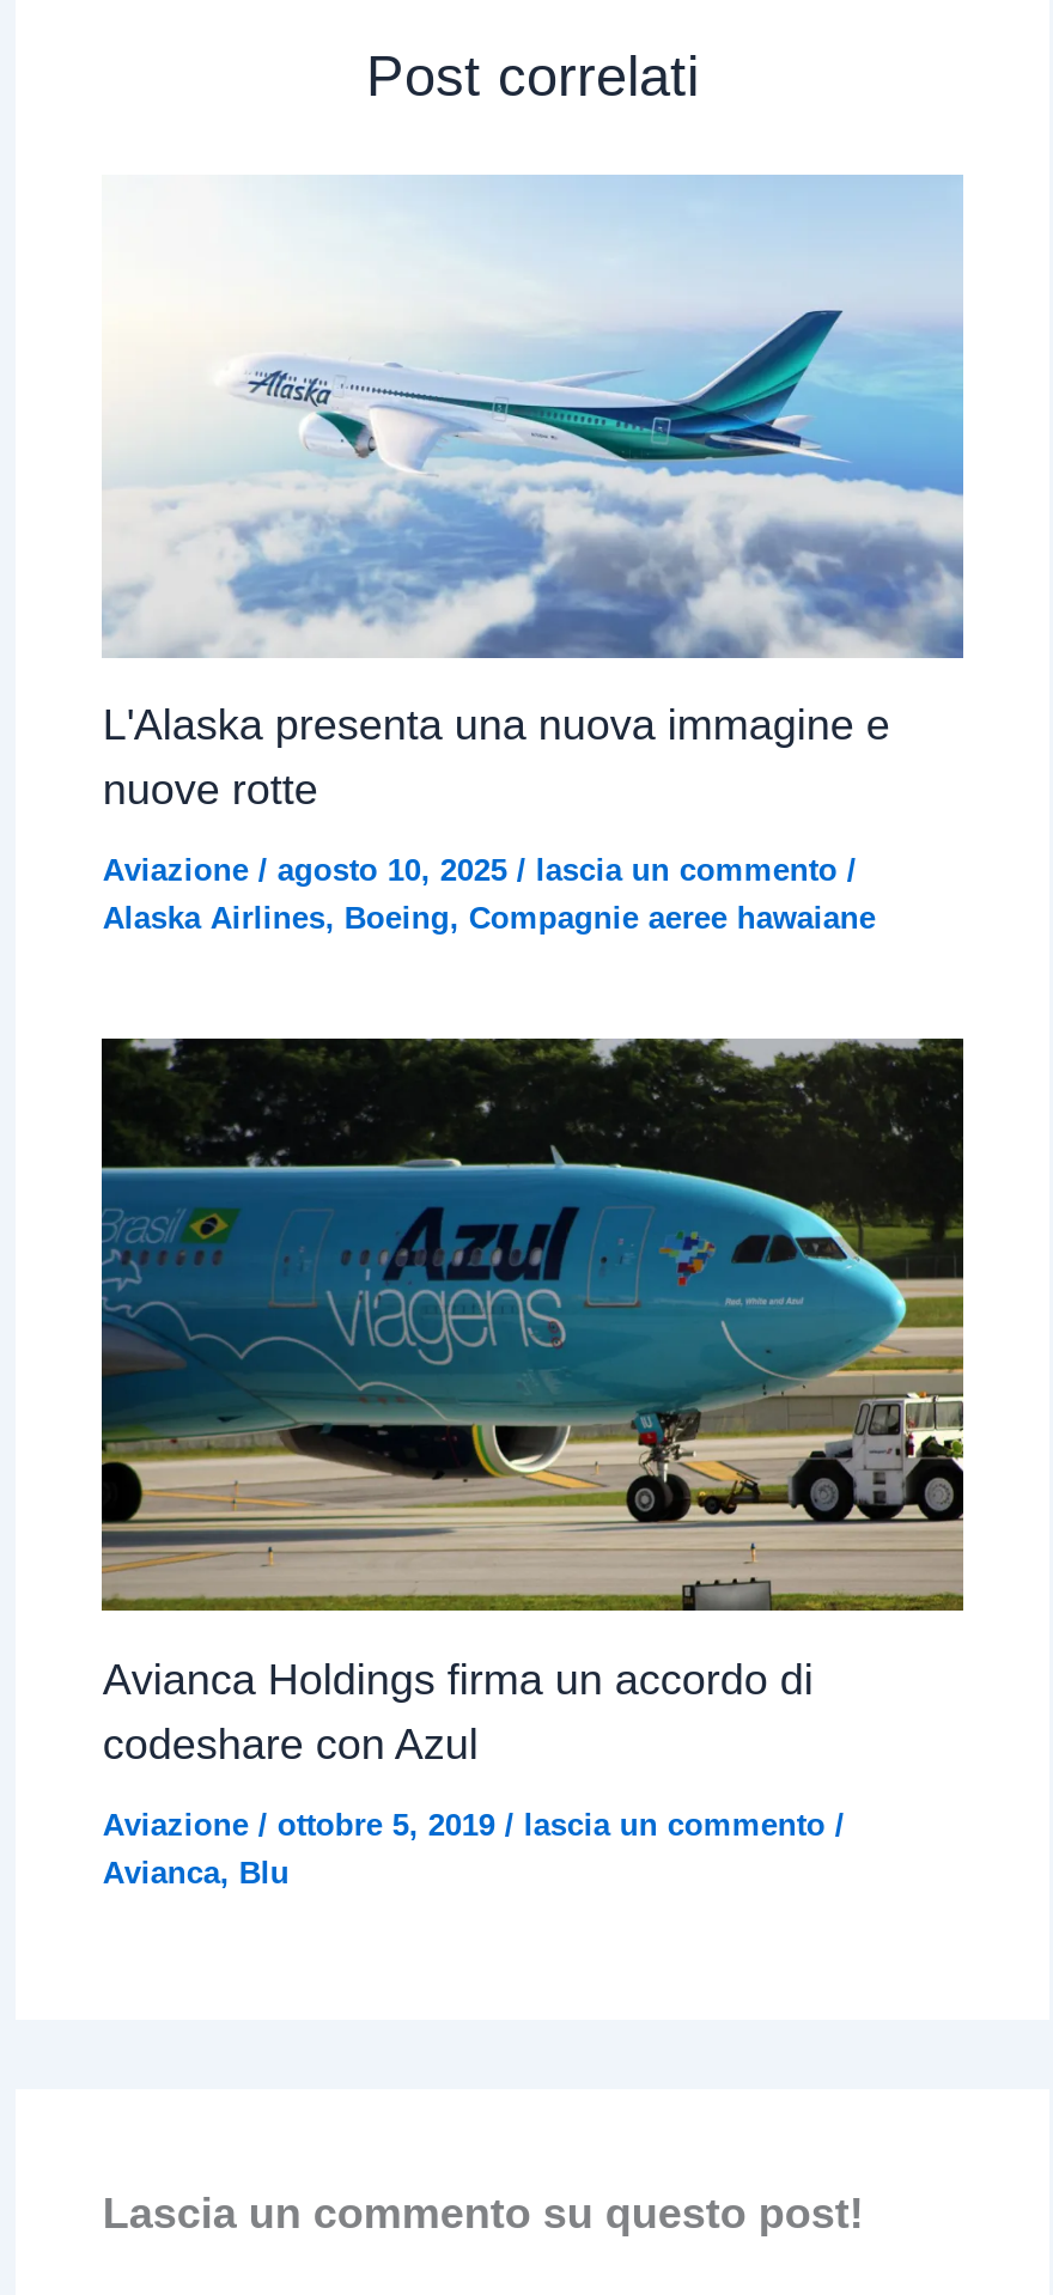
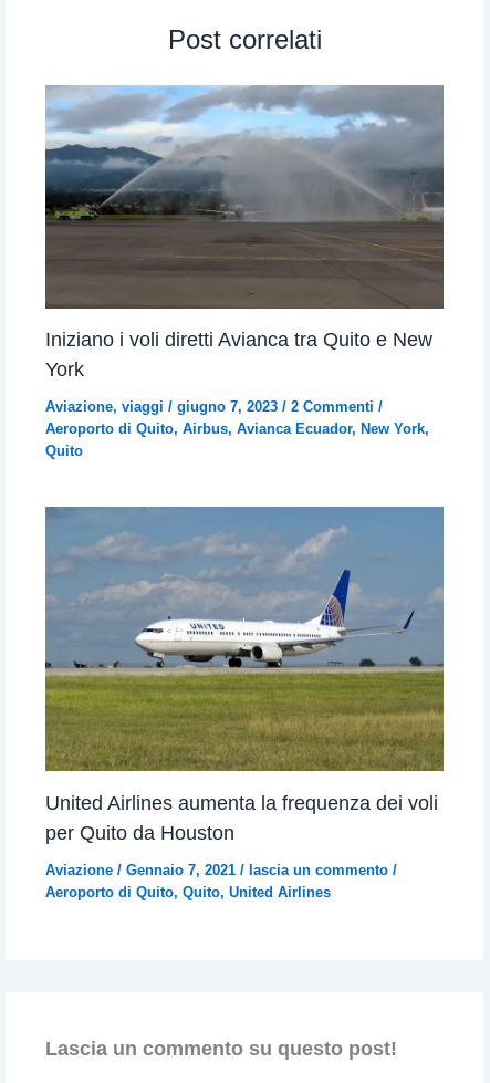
[102,177,966,814] [image] | L'Alaska presenta una nuova immagine e | nuove rotte -> [44,85,445,381] [image] | Iniziano i voli diretti Avianca tra Quito e New | York
[102,852,875,936] Aviazione / agosto 10, 2025 / lascia un commento / | Alaska Airlines, Boeing, Compagnie aeree hawaiane -> [46,398,429,459] Aviazione, viaggi / giugno 7, 2023 / 2 Commenti / | Aeroporto di Quito, Airbus, Avianca Ecuador, New York, | Quito
[99,1036,966,1769] [image] | Avianca Holdings firma un accordo di | codeshare con Azul -> [44,506,445,844] [image] | United Airlines aumenta la frequenza dei voli | per Quito da Houston
[102,1807,844,1890] Aviazione / ottobre 5, 2019 / lascia un commento / | Avianca, Blu -> [46,862,397,900] Aviazione / Gennaio 7, 2021 / lascia un commento / | Aeroporto di Quito, Quito, United Airlines

